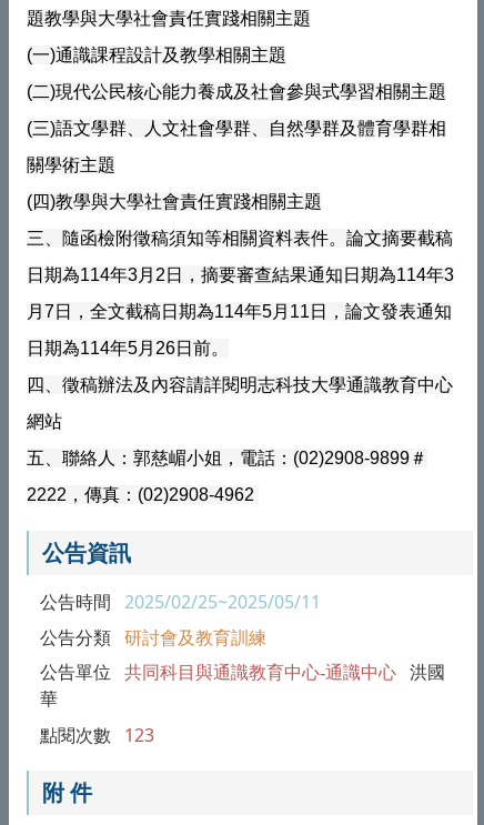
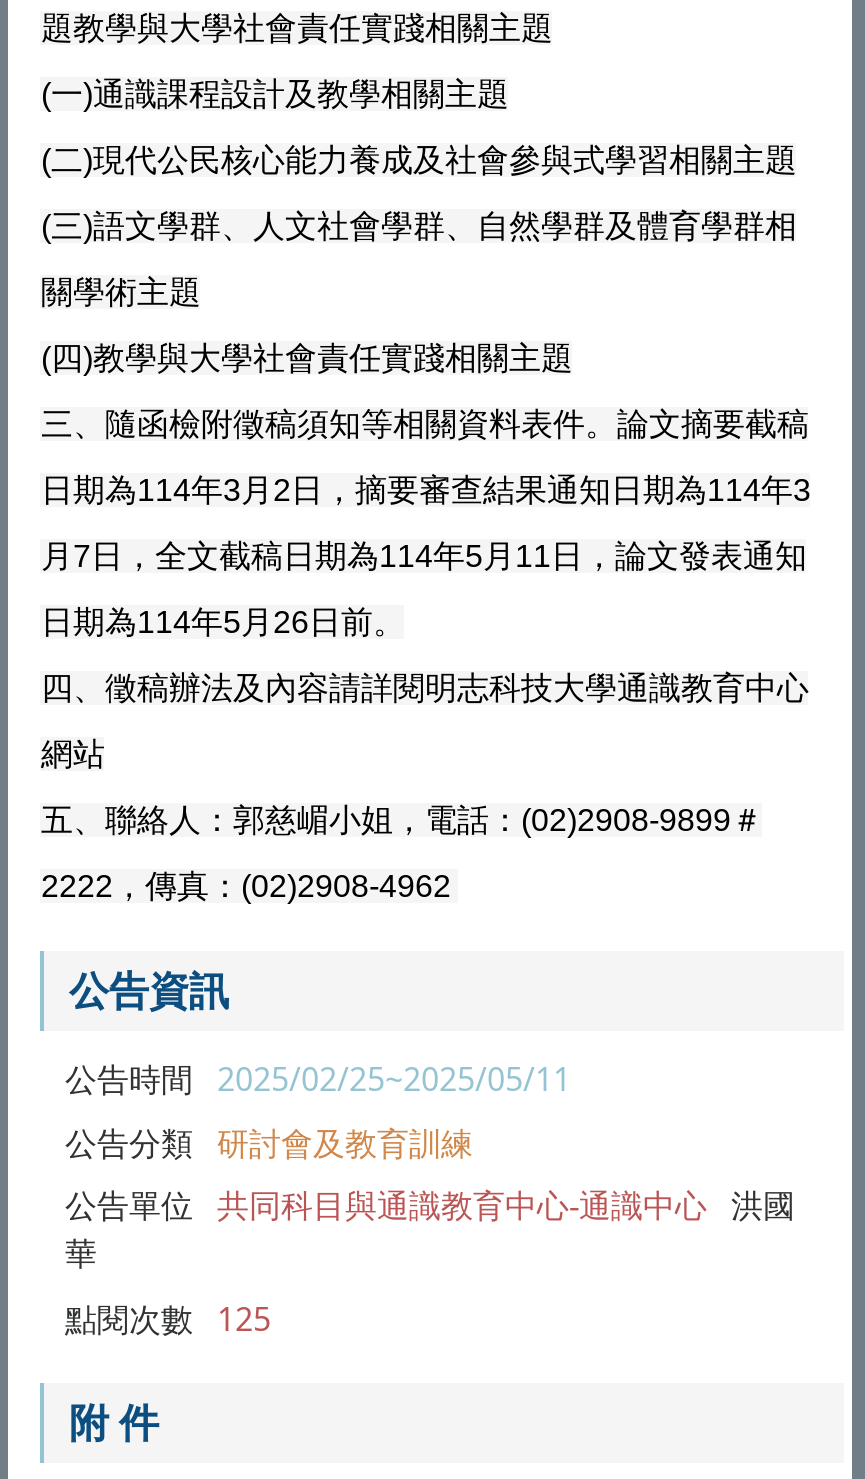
[40,723,155,748] 點閱次數 123 -> [65,1298,271,1342] 點閱次數 125

